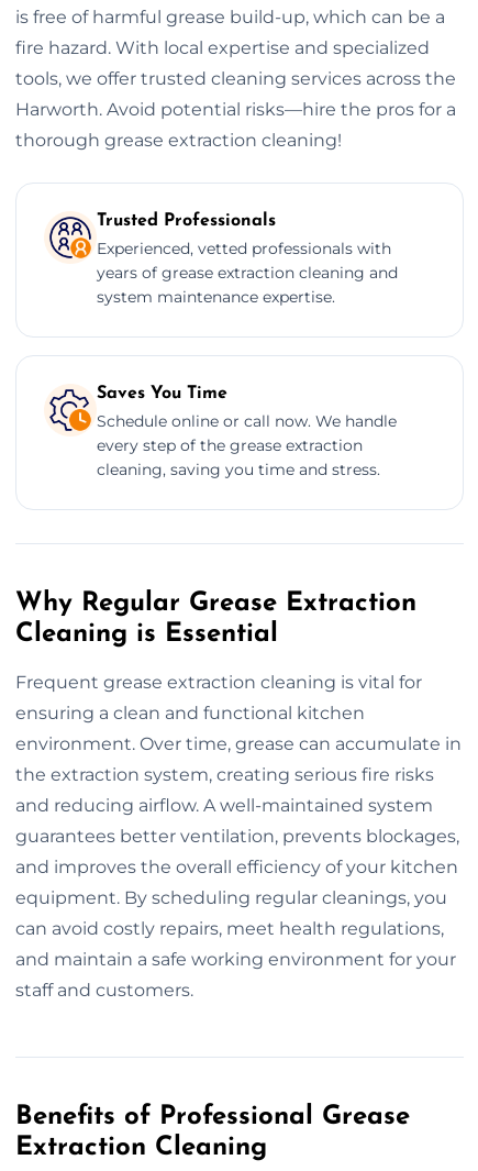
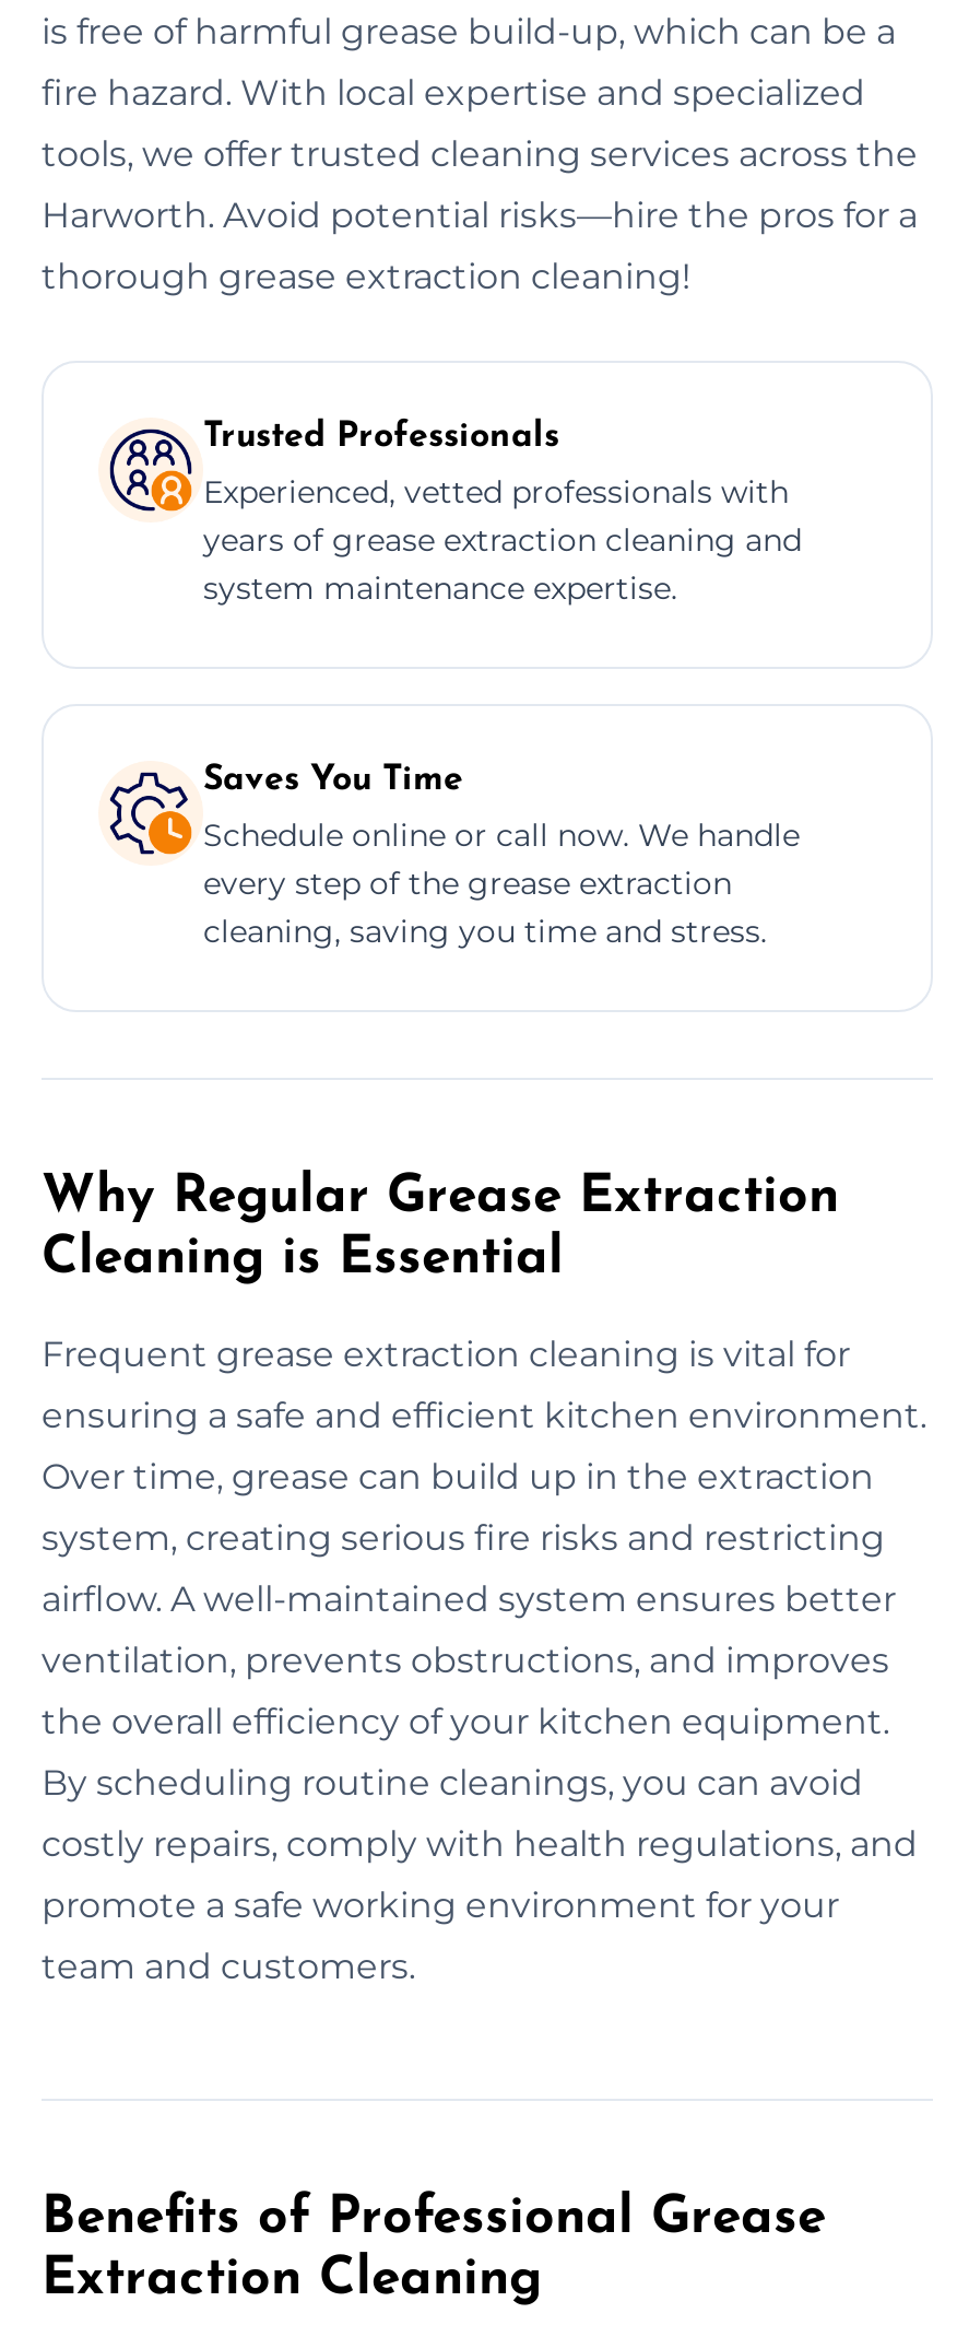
[15,702,365,723] ensuring a clean and functional kitchen -> [42,1394,926,1436] ensuring a safe and efficient kitchen environment.
[15,733,462,754] environment. Over time, grease can accumulate in -> [42,1455,874,1497] Over time, grease can build up in the extraction
[15,764,434,785] the extraction system, creating serious fire risks -> [42,1517,885,1558] system, creating serious fire risks and restricting
[15,795,433,816] and reducing airflow. A well-maintained system -> [42,1578,896,1619] airflow. A well-maintained system ensures better
[15,825,459,846] guarantees better ventilation, prevents blockages, -> [42,1639,889,1681] ventilation, prevents obstructions, and improves
[15,856,458,877] and improves the overall efficiency of your kitchen -> [42,1700,889,1742] the overall efficiency of your kitchen equipment.
[15,887,447,908] equipment. By scheduling regular cleanings, you -> [42,1761,863,1803] By scheduling routine cleanings, you can avoid
[15,918,444,939] can avoid costly repairs, meet health regulations, -> [42,1823,918,1864] costly repairs, comply with health regulations, and
[15,949,456,969] and maintain a safe working environment for your -> [42,1884,839,1925] promote a safe working environment for your
[15,979,193,1000] staff and customers. -> [42,1945,415,1987] team and customers.

